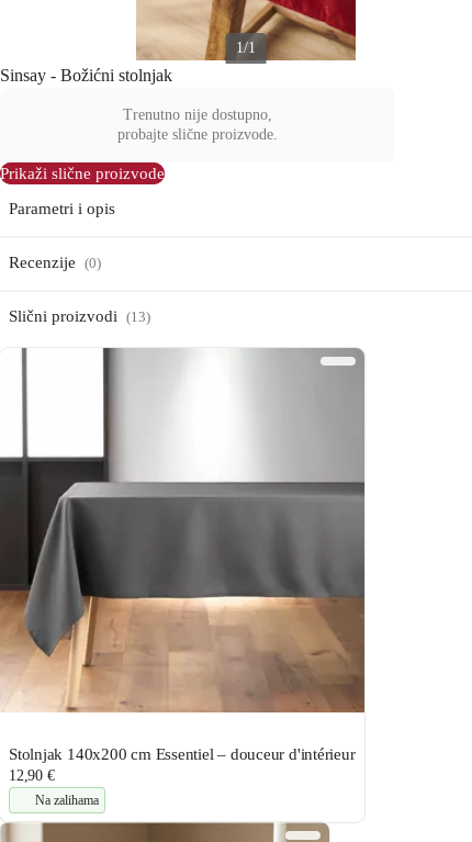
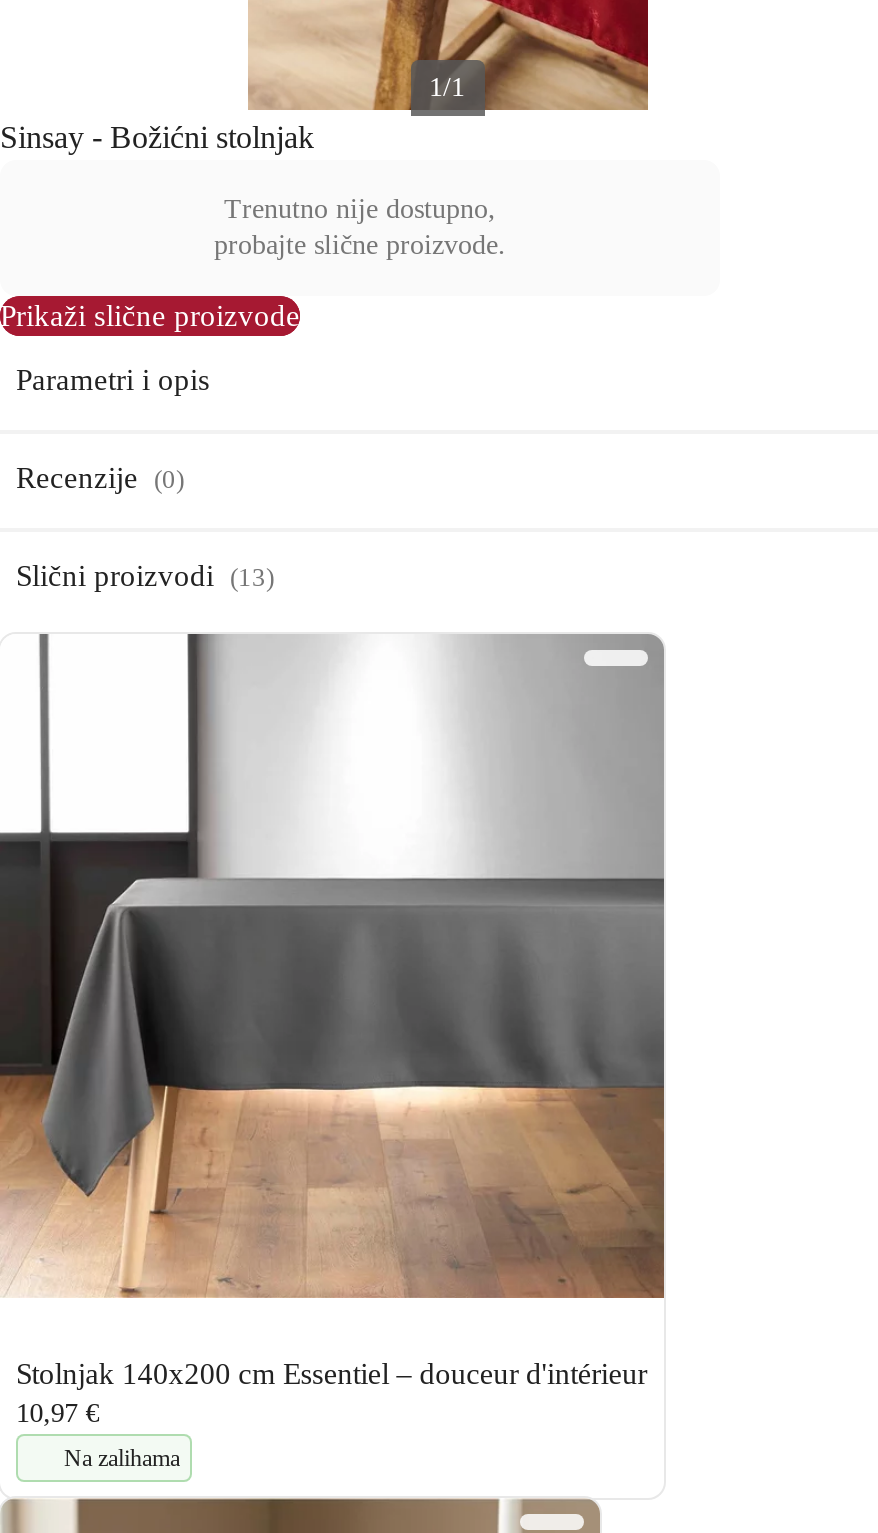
[9,767,54,783] 12,90 € -> [16,1397,99,1427] 10,97 €

